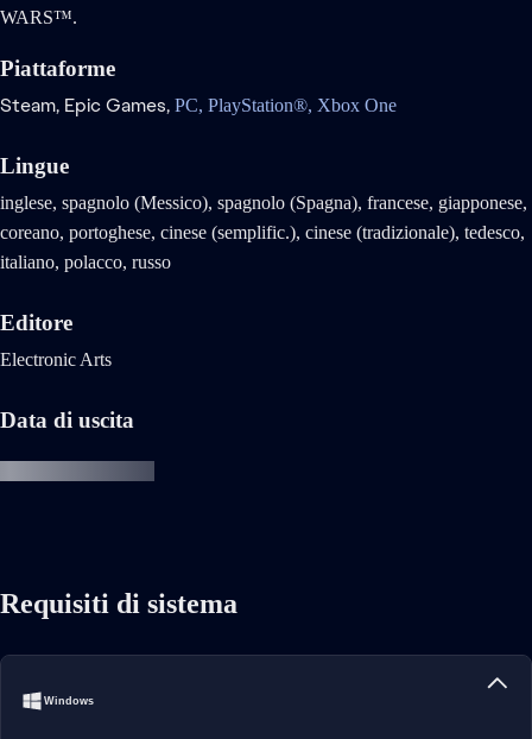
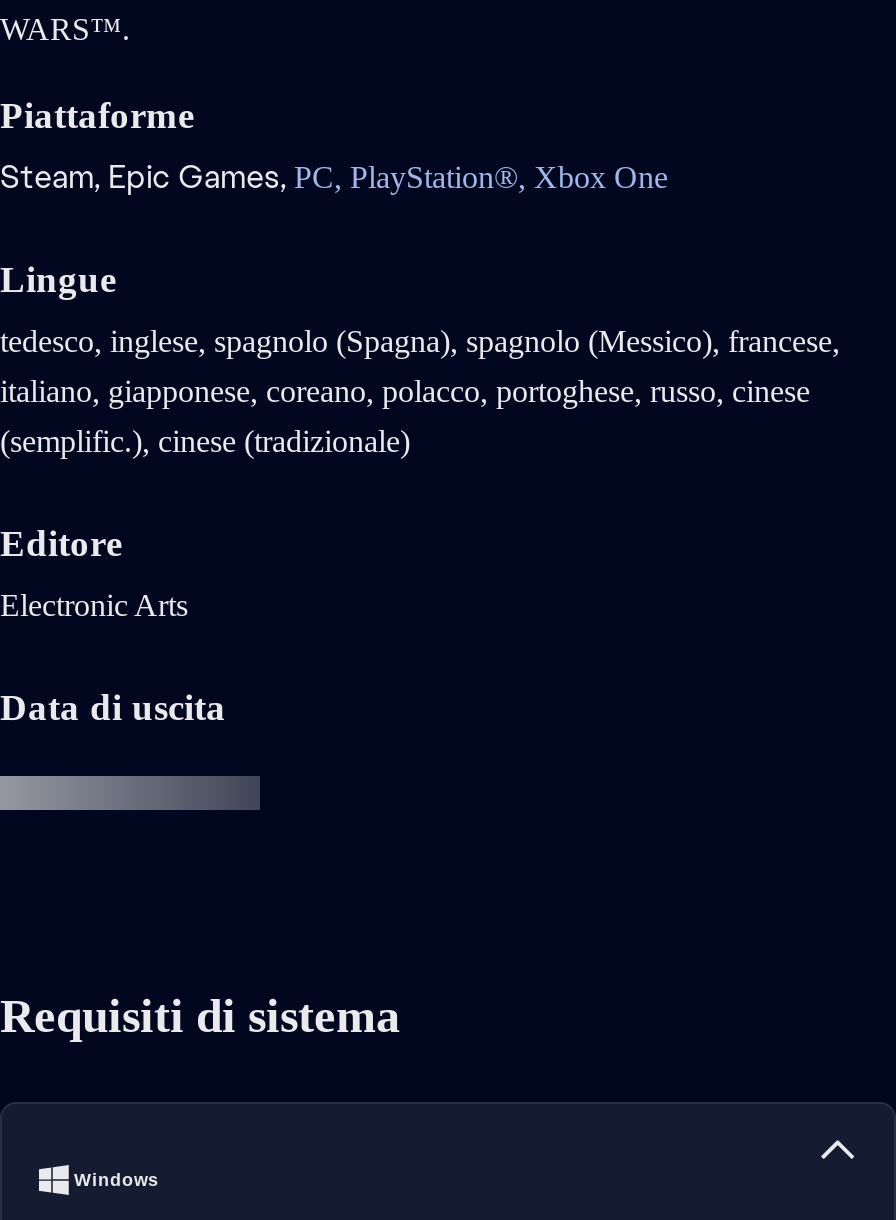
[0,192,527,213] inglese, spagnolo (Messico), spagnolo (Spagna), francese, giapponese, -> [0,324,840,358] tedesco, inglese, spagnolo (Spagna), spagnolo (Messico), francese,
[0,222,525,242] coreano, portoghese, cinese (semplific.), cinese (tradizionale), tedesco, -> [0,374,810,408] italiano, giapponese, coreano, polacco, portoghese, russo, cinese
[0,252,171,272] italiano, polacco, russo -> [0,424,410,458] (semplific.), cinese (tradizionale)

